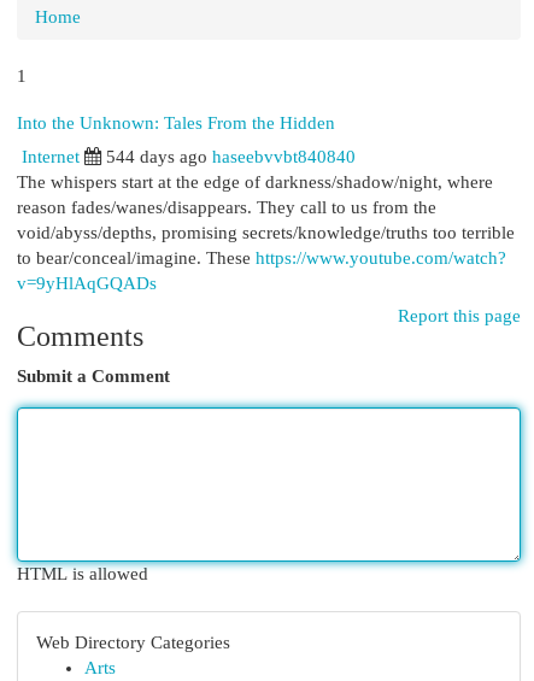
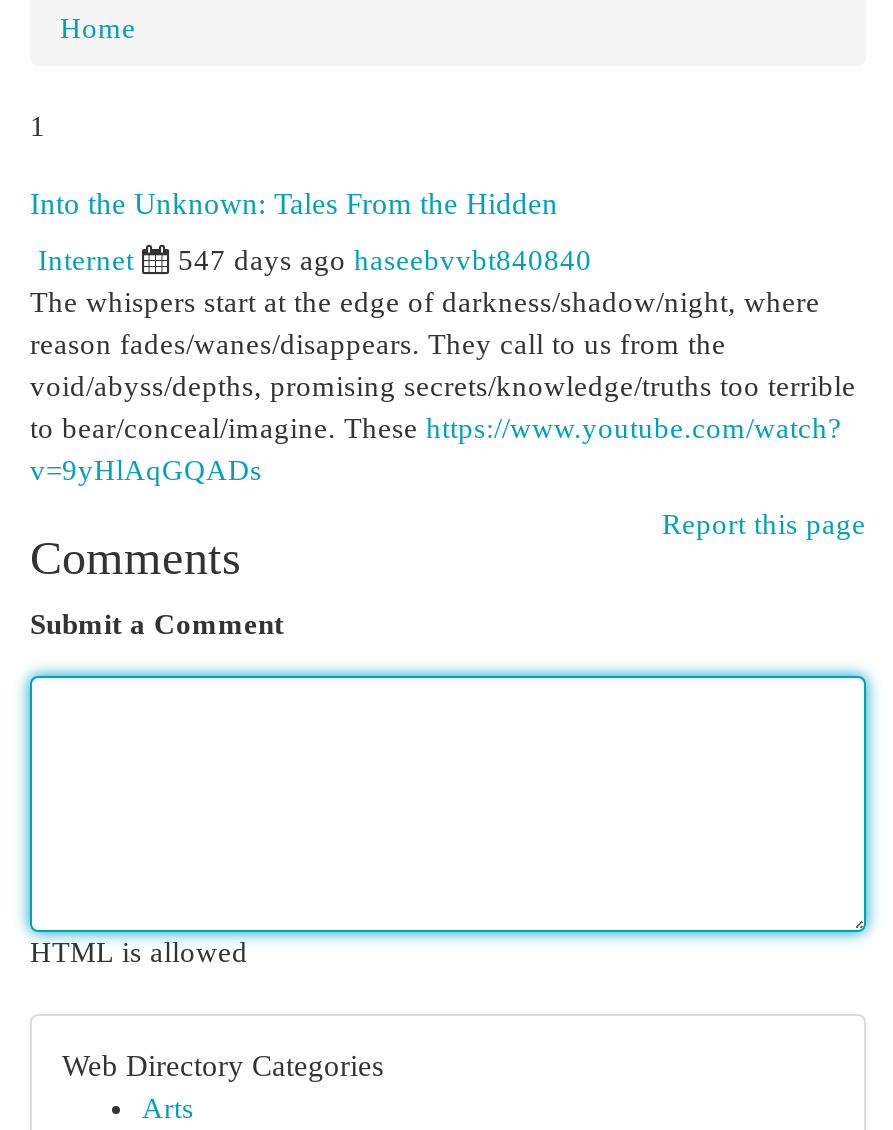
[106,147,356,166] 544 days ago haseebvvbt840840 -> [178,244,592,276] 547 days ago haseebvvbt840840

